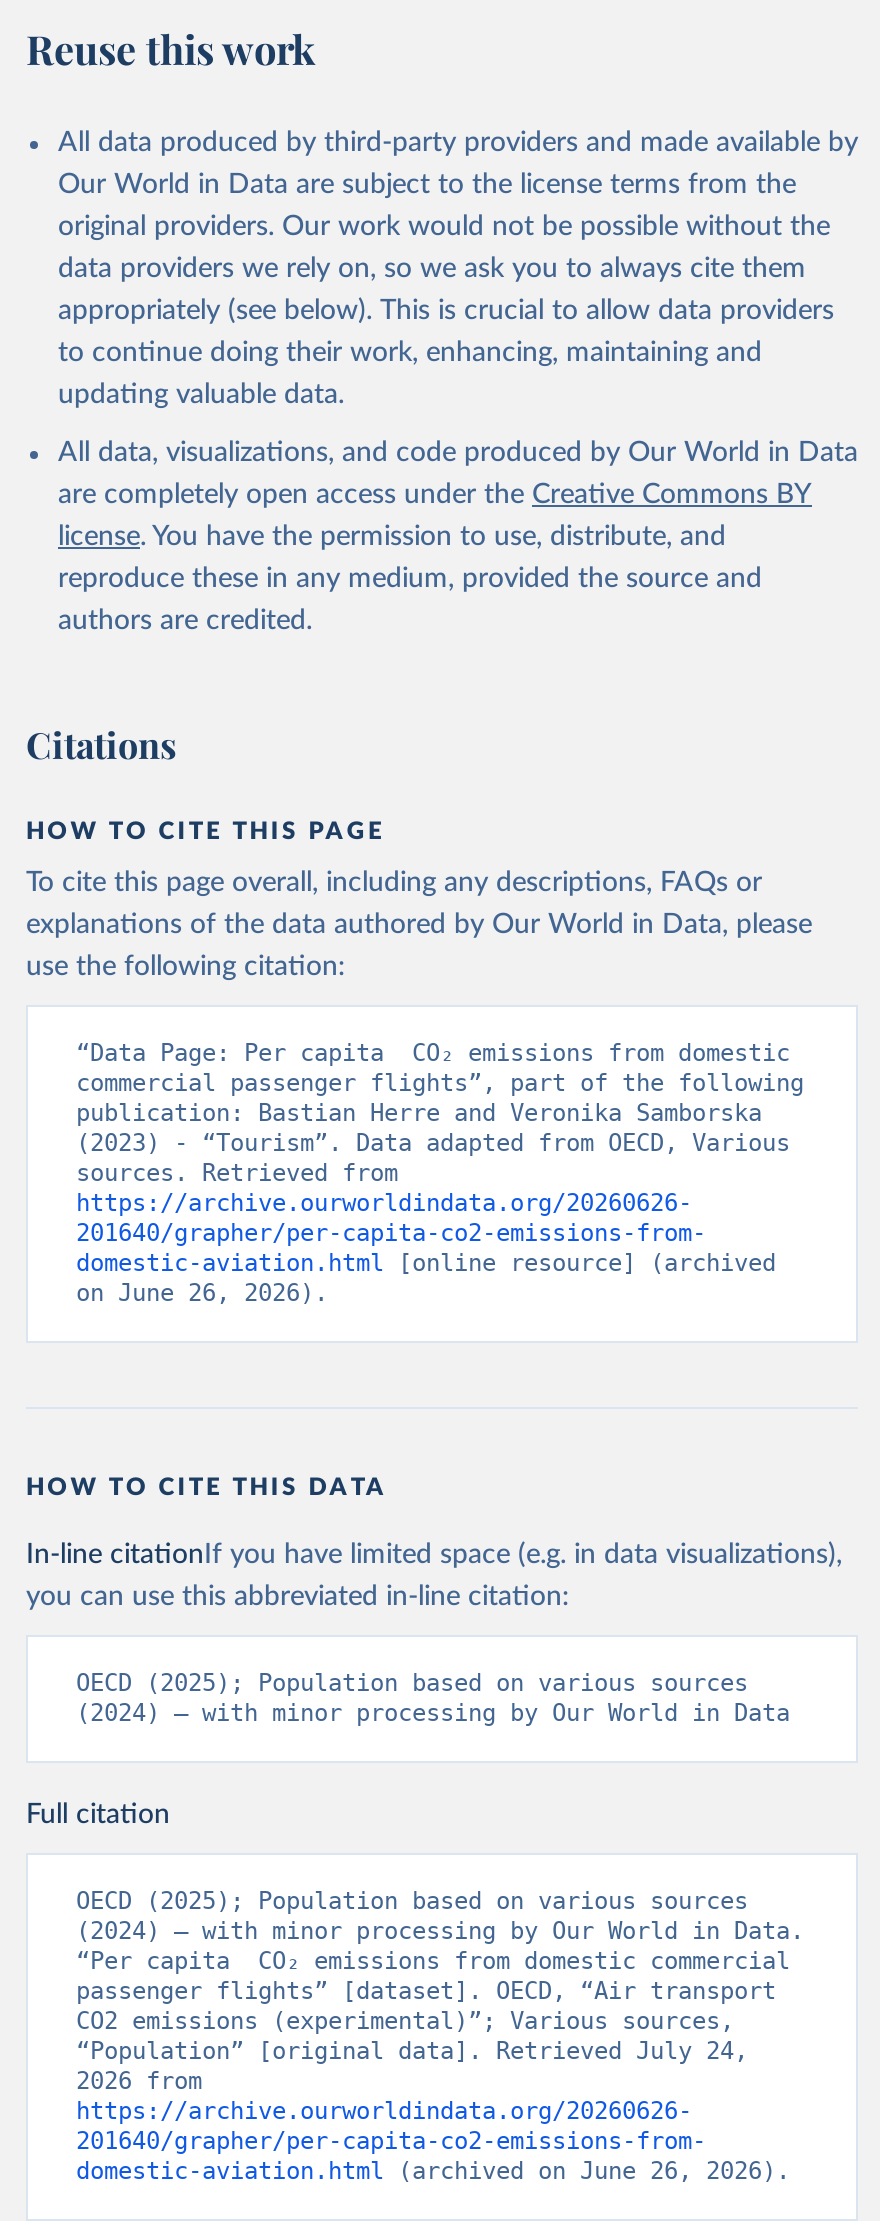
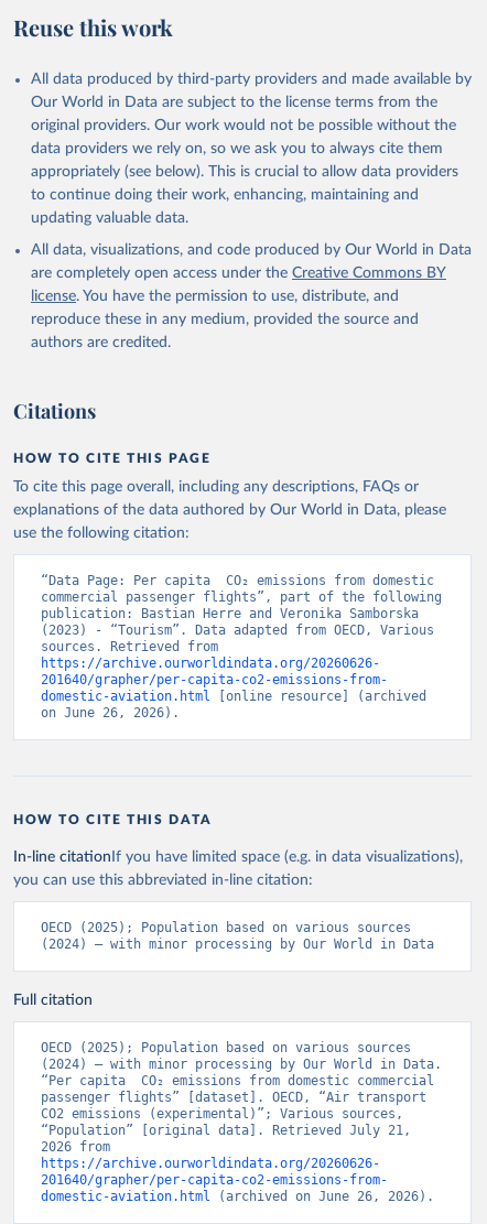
[76,2038,748,2066] “Population” [original data]. Retrieved July 24, -> [41,1123,411,1138] “Population” [original data]. Retrieved July 21,

